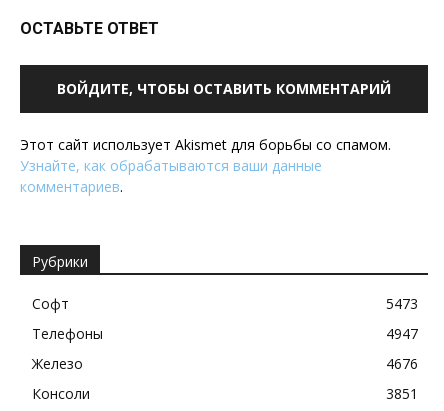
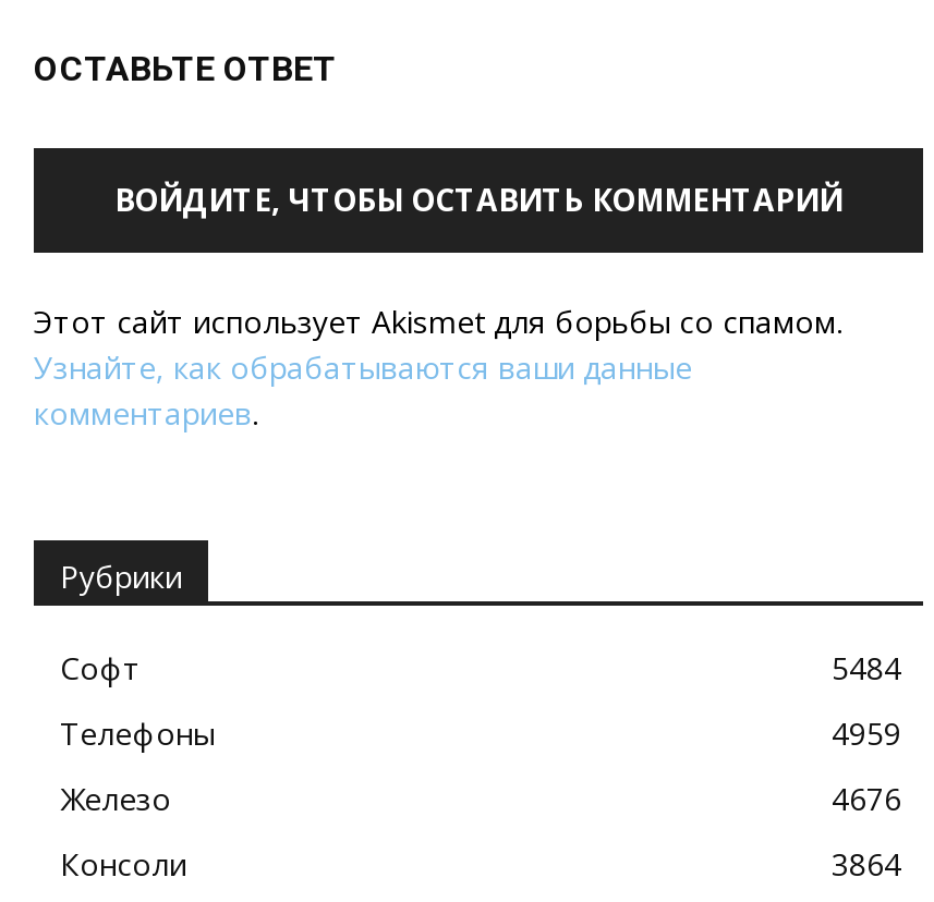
[386,294,418,313] 5473 -> [832,647,901,688] 5484
[386,324,418,343] 4947 -> [832,712,901,754] 4959
[386,384,418,403] 3851 -> [832,843,901,885] 3864

